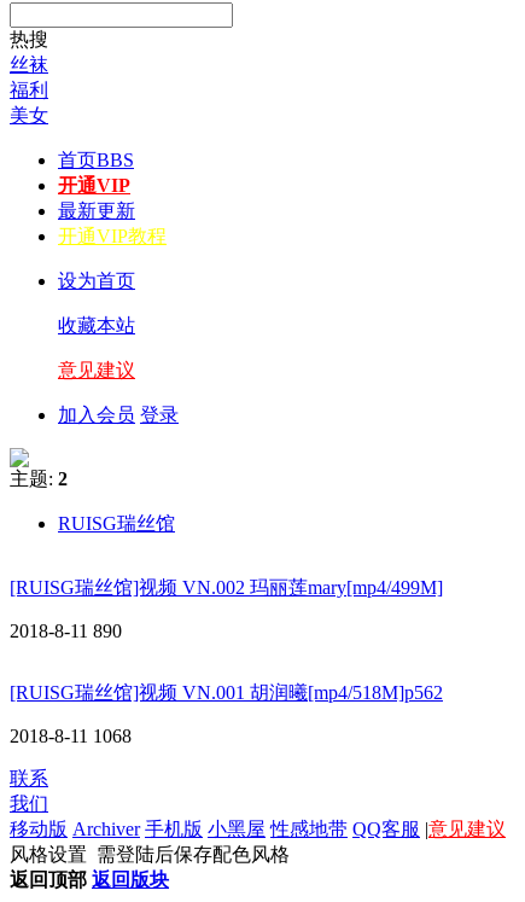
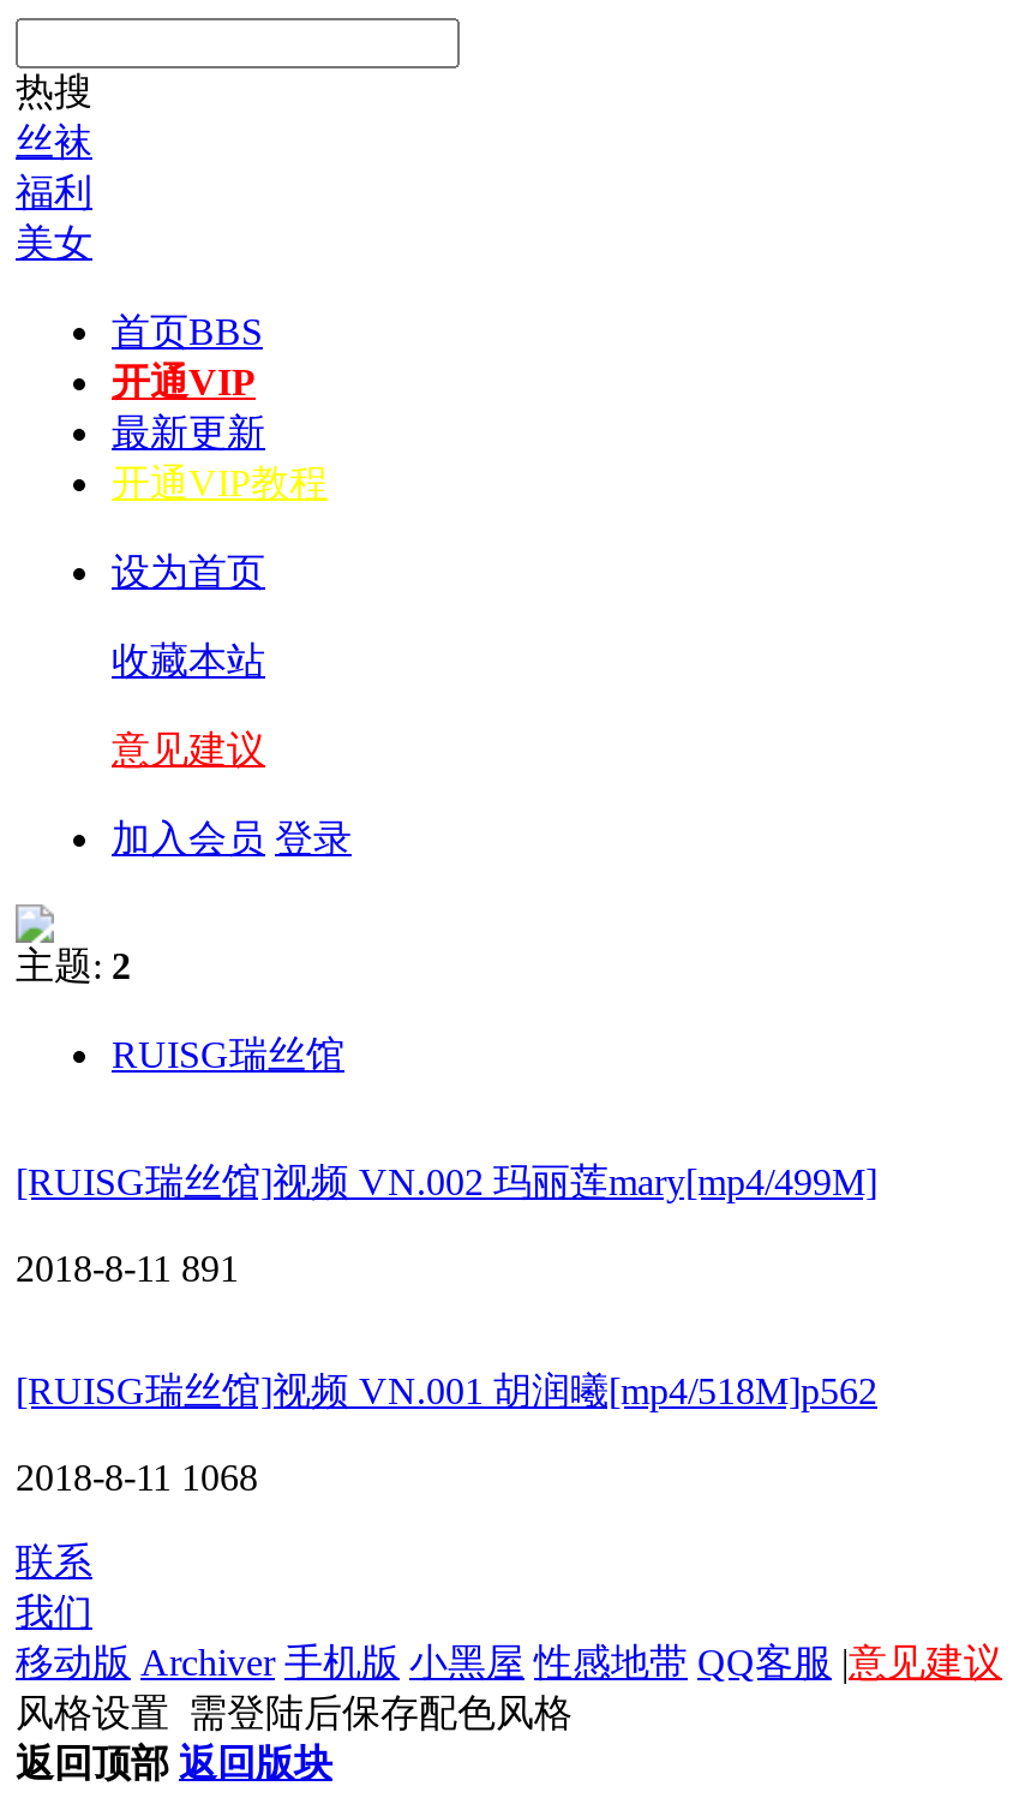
[10,621,122,641] 2018-8-11 890 -> [16,1248,239,1289] 2018-8-11 891

